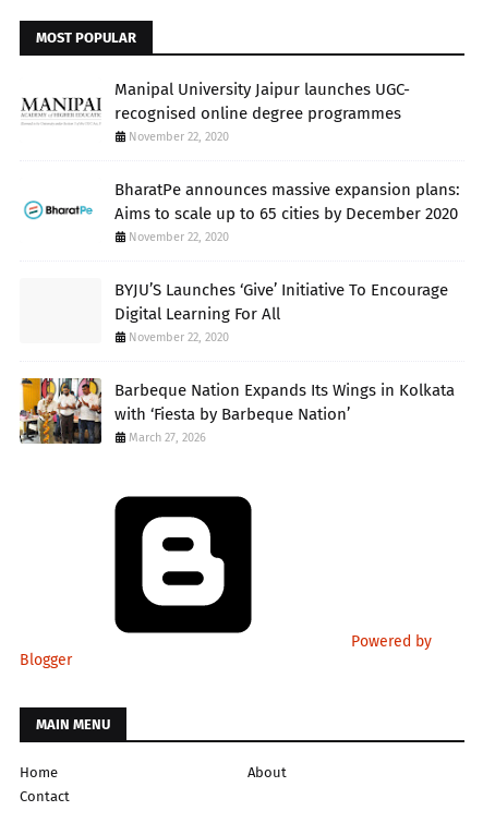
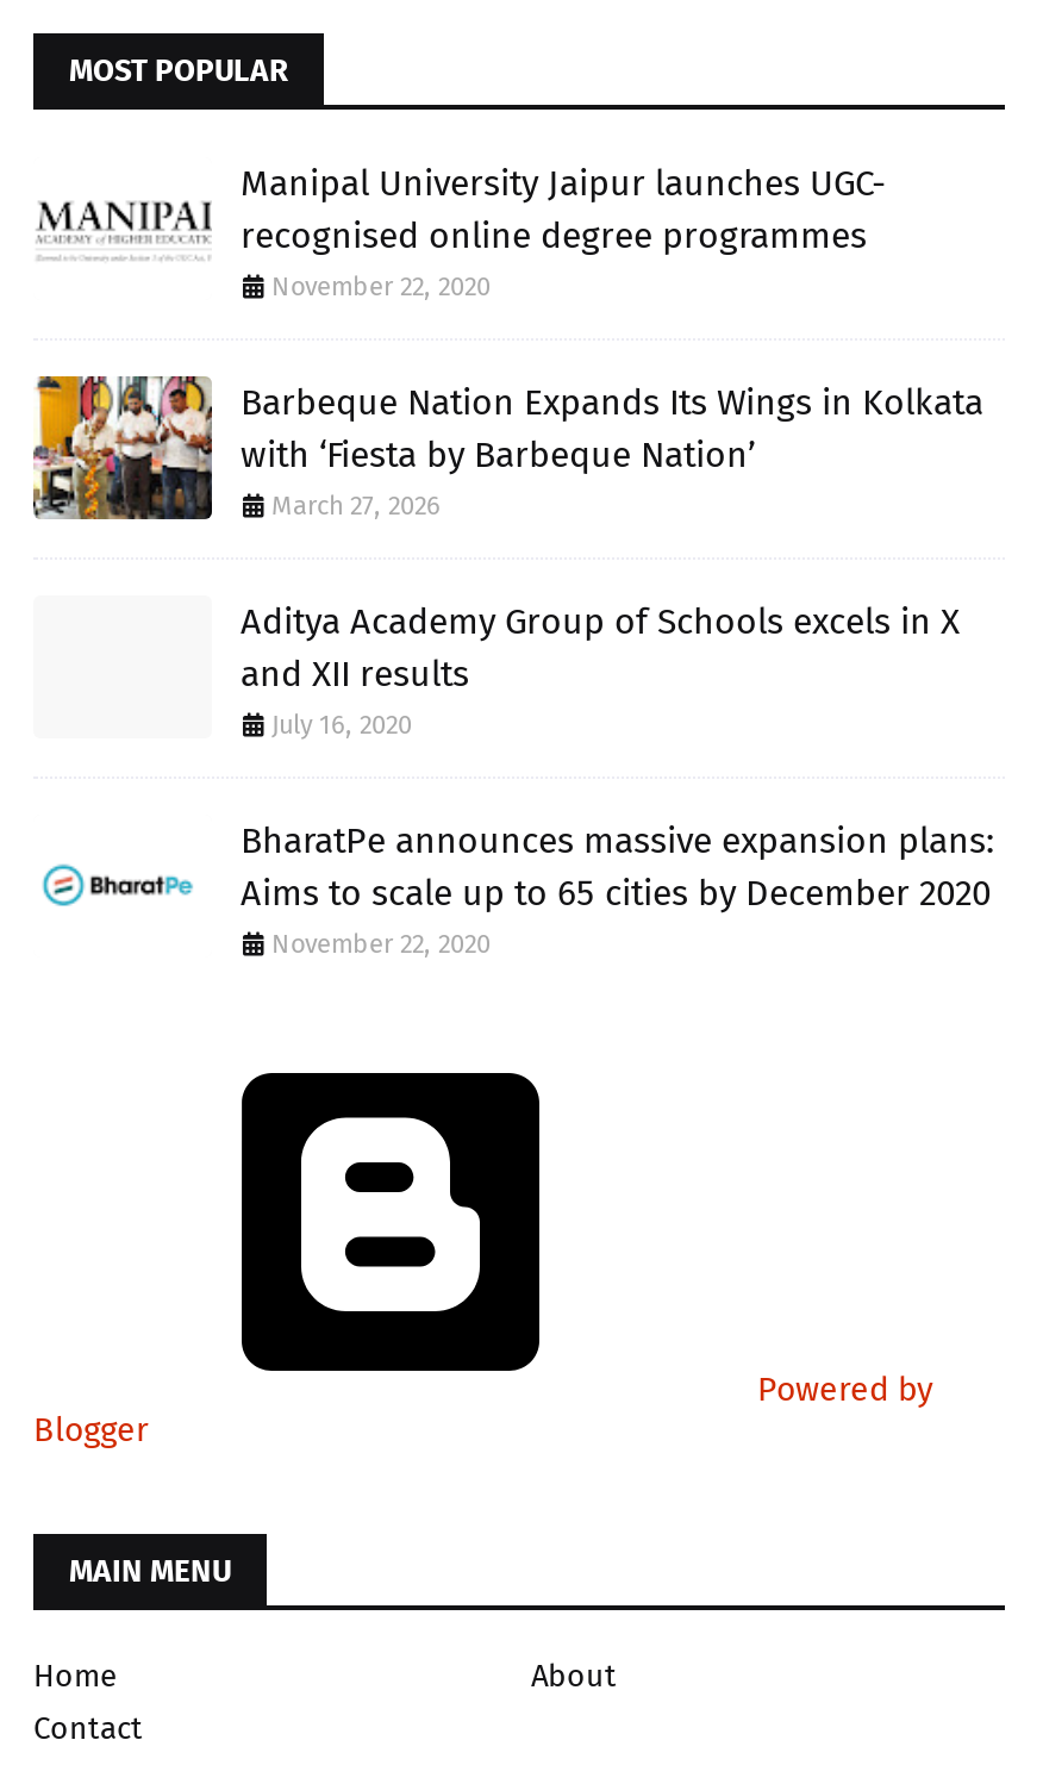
none -> [241,600,960,740] Aditya Academy Group of Schools excels in X | and XII results | July 16, 2020
moved [114,180,460,244] -> [241,819,995,959]: BharatPe announces massive expansion plans: | Aims to scale up to 65 cities by December 2020 | November 22, 2020
[114,280,448,344] BYJU’S Launches ‘Give’ Initiative To Encourage | Digital Learning For All | November 22, 2020 -> none
moved [19,377,455,445] -> [31,374,983,522]: [image] | Barbeque Nation Expands Its Wings in Kolkata | with ‘Fiesta by Barbeque Nation’ | March 27, 2026

